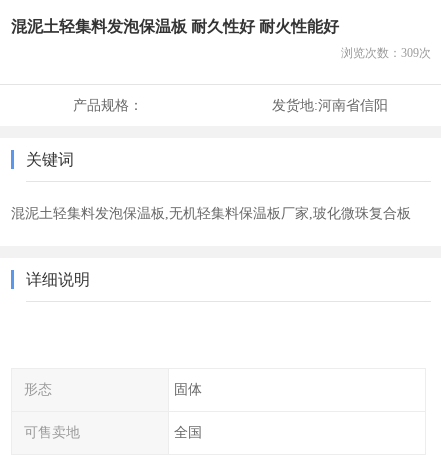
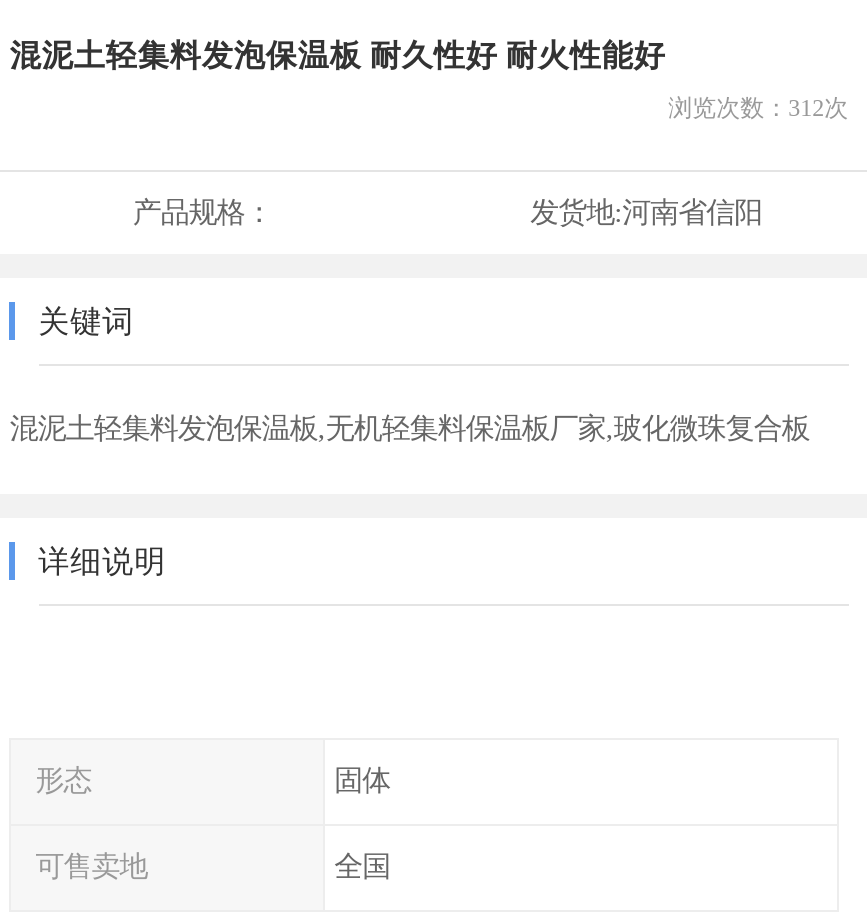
[341,46,431,60] 浏览次数：309次 -> [668,94,848,122] 浏览次数：312次

